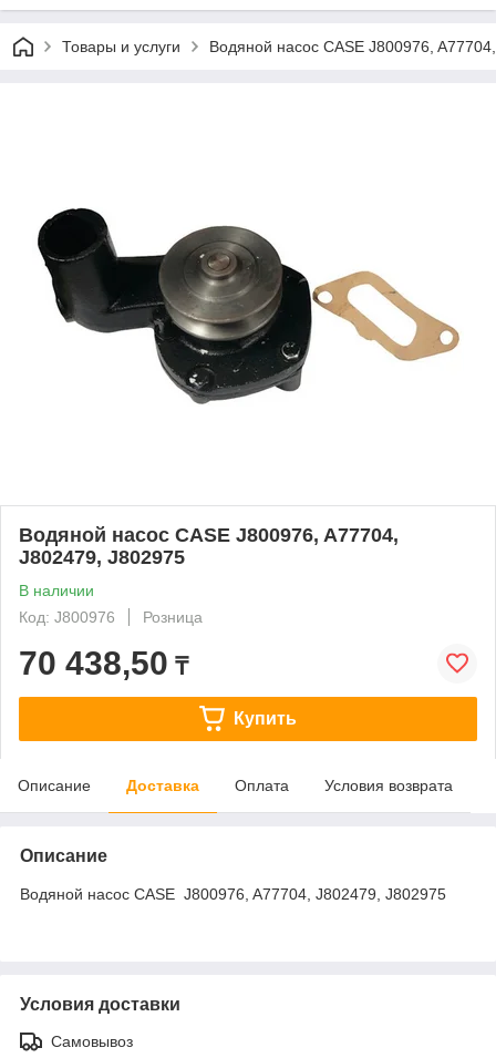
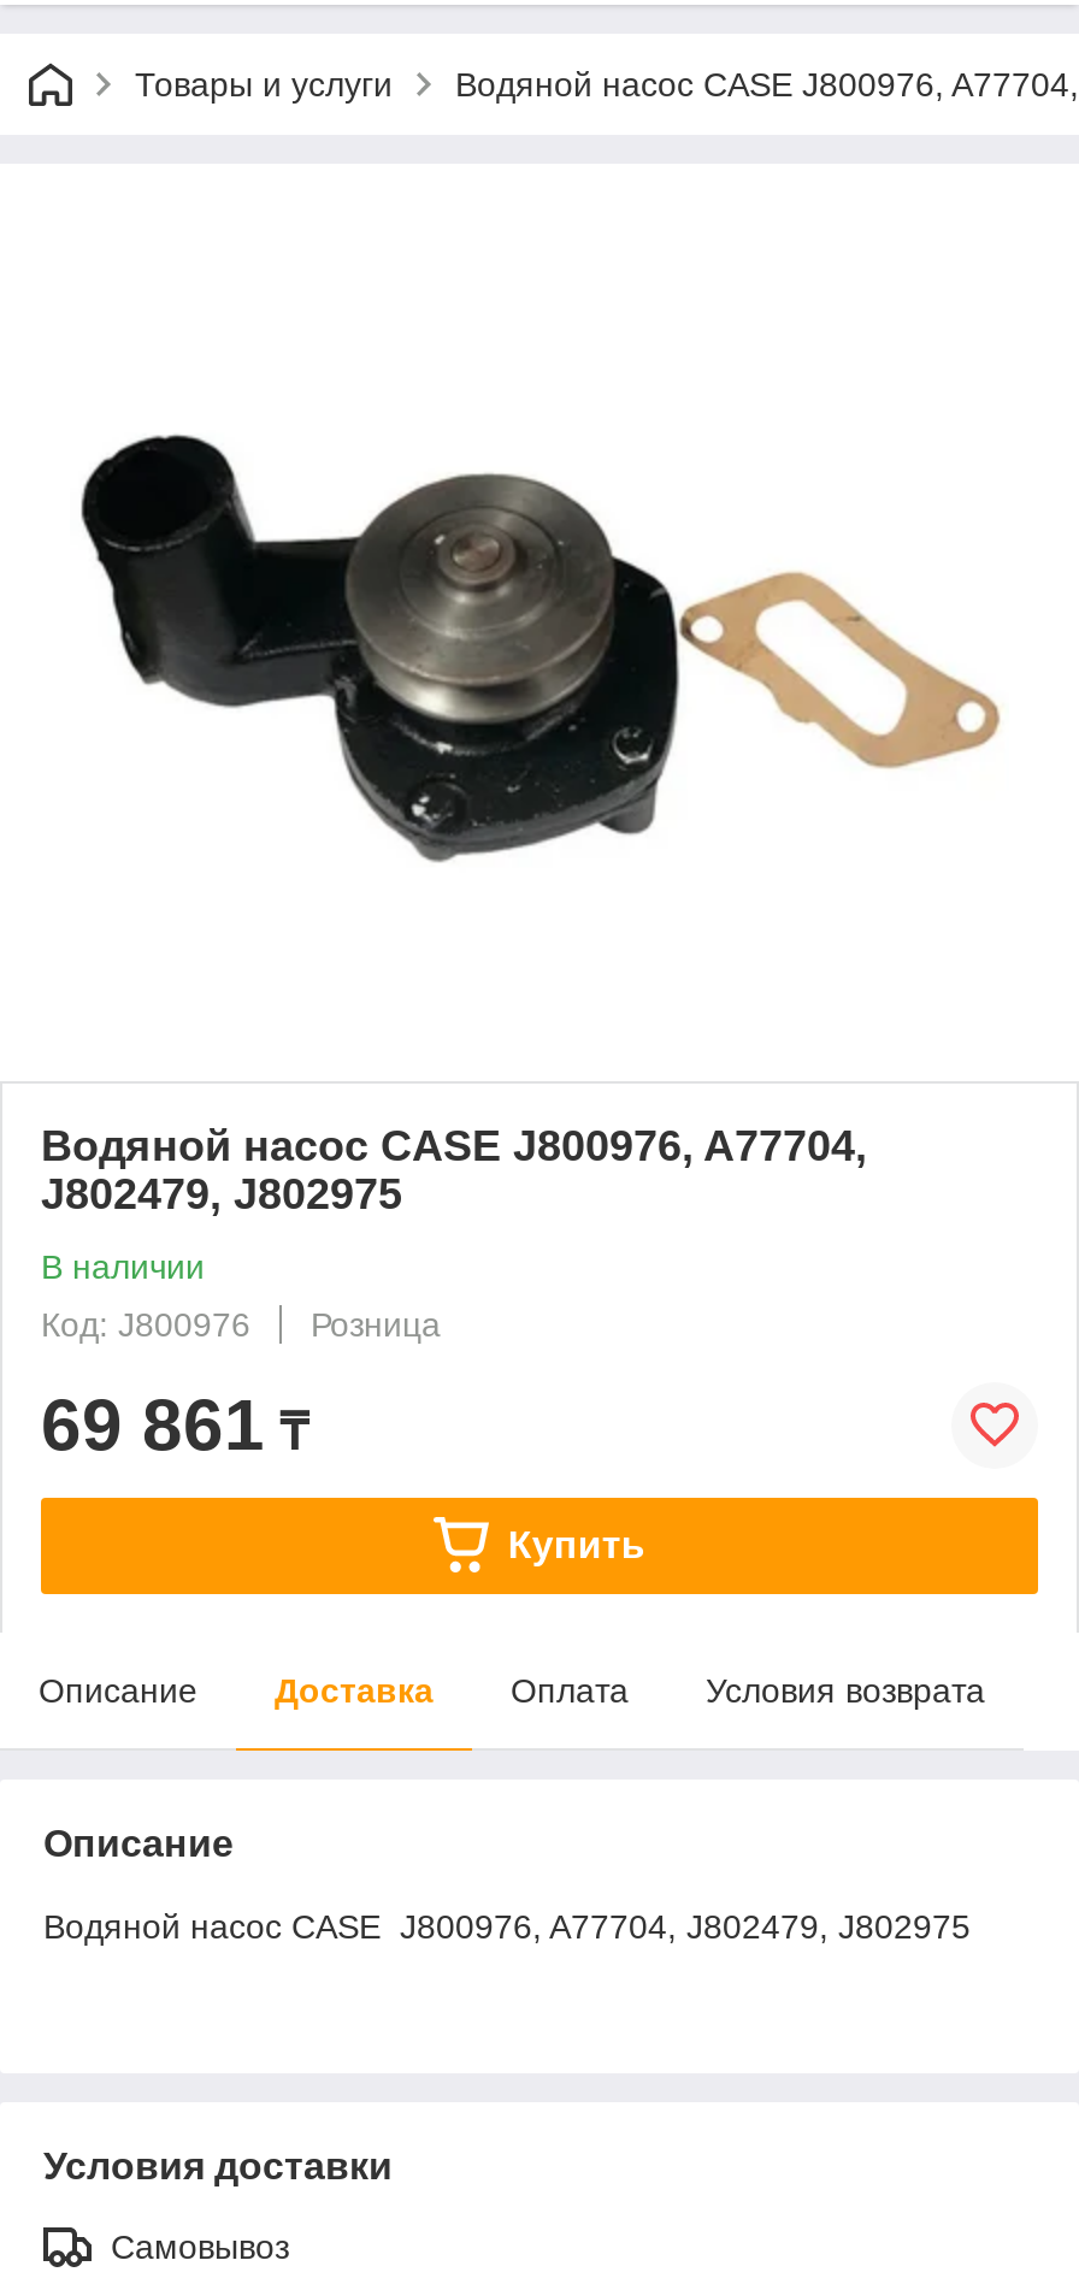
[19,645,188,681] 70 438,50 ₸ -> [41,1384,308,1464] 69 861 ₸

